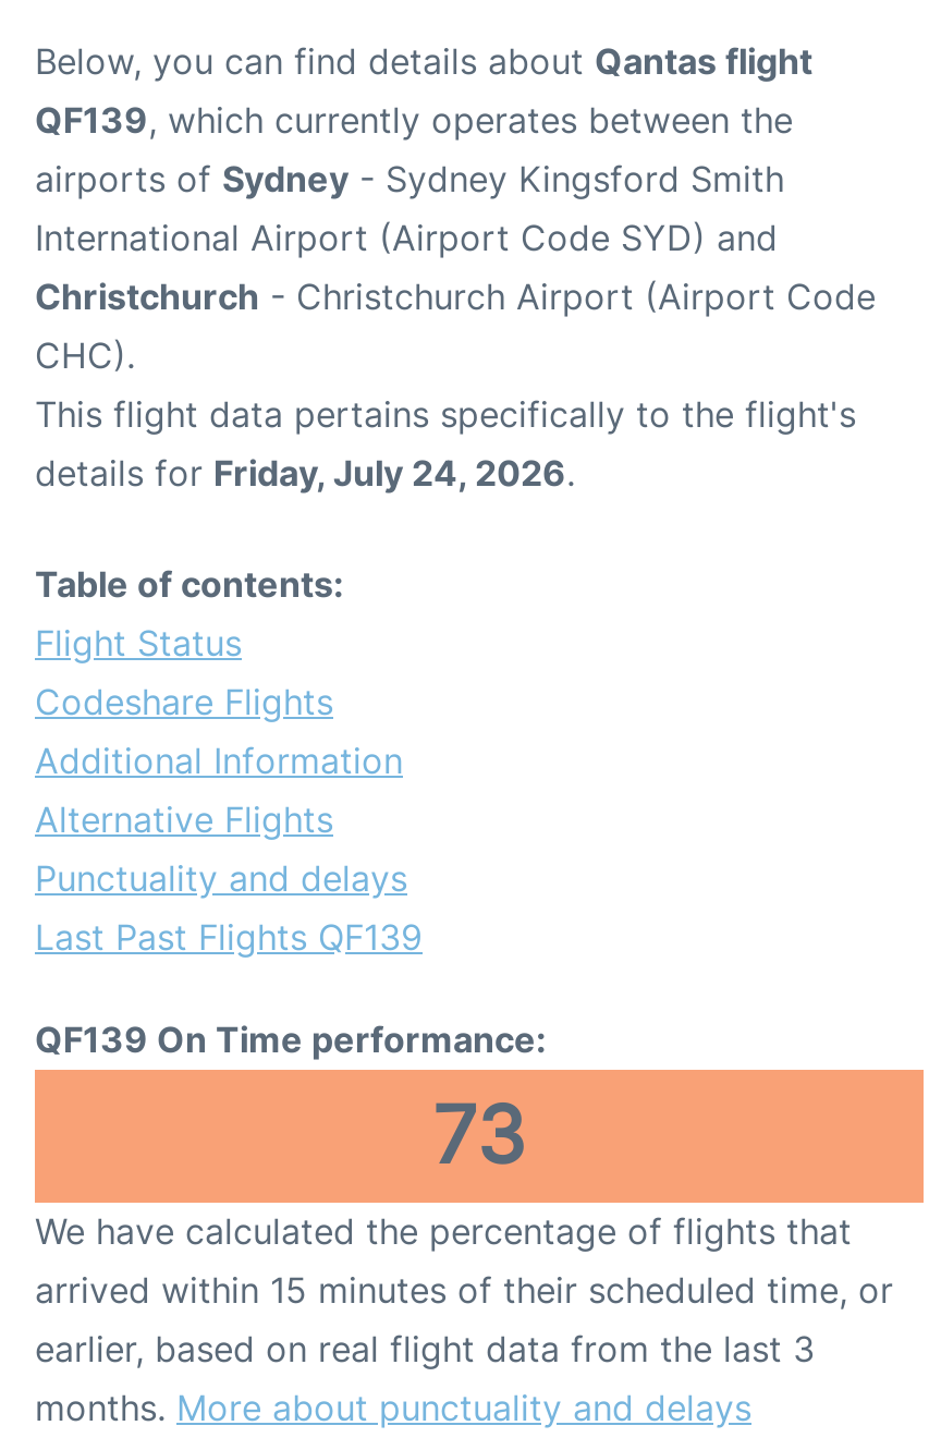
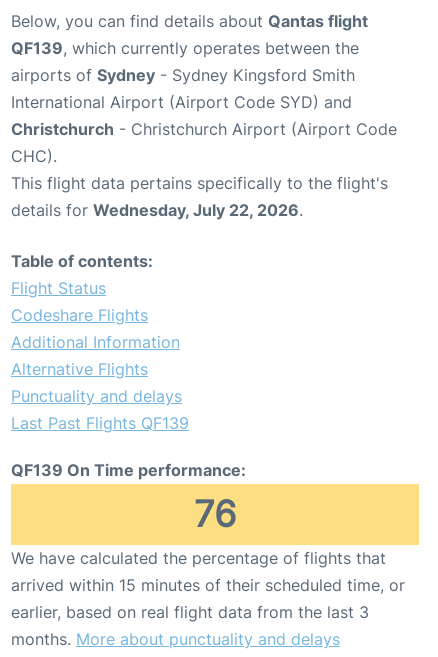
[35,450,575,494] details for Friday, July 24, 2026. -> [11,200,303,220] details for Wednesday, July 22, 2026.
[432,1087,526,1182] 73 -> [194,492,236,536] 76

